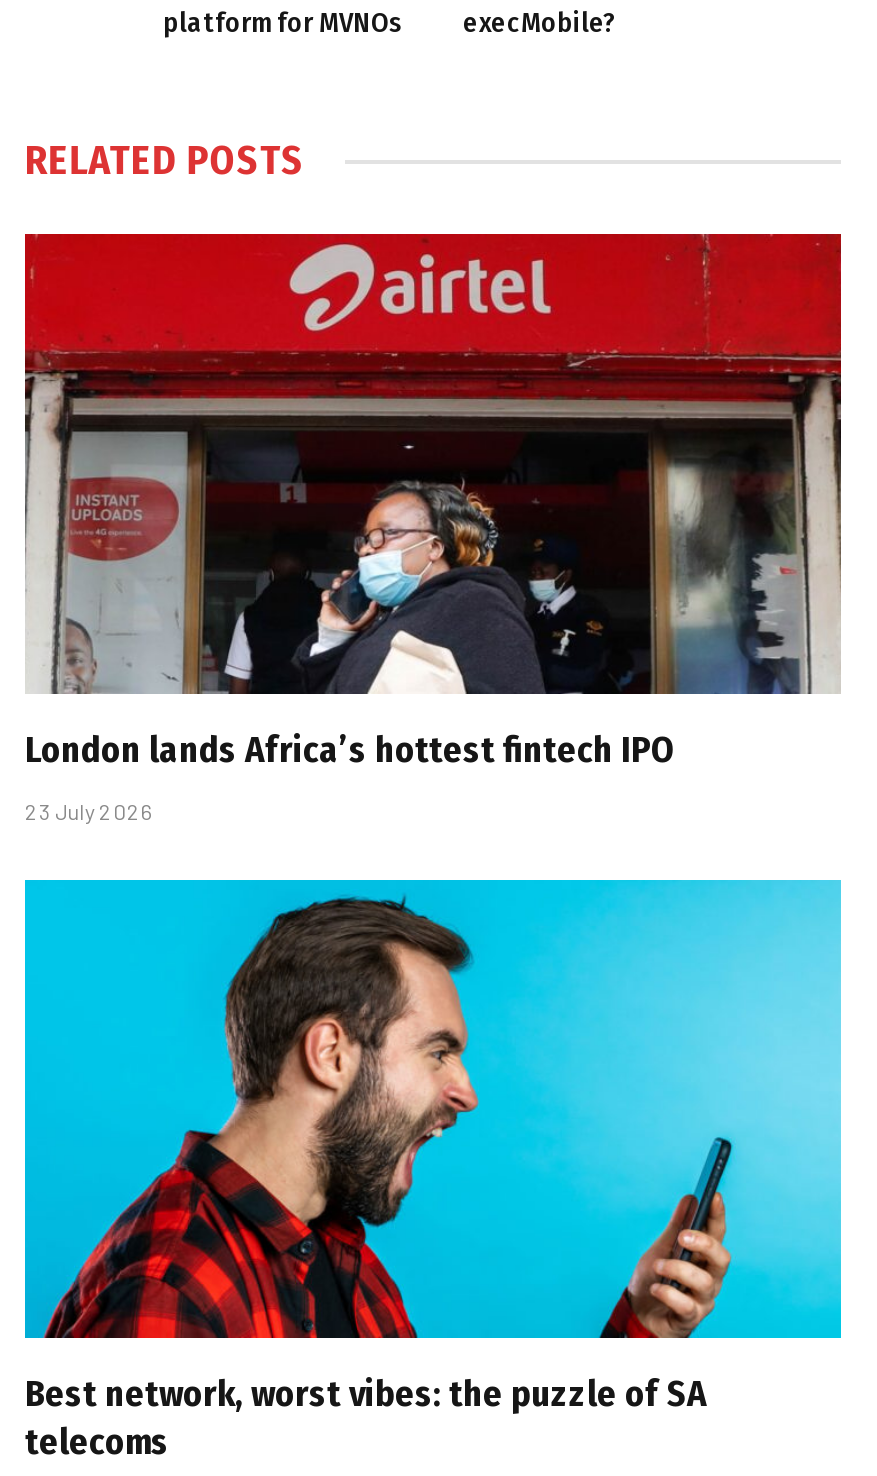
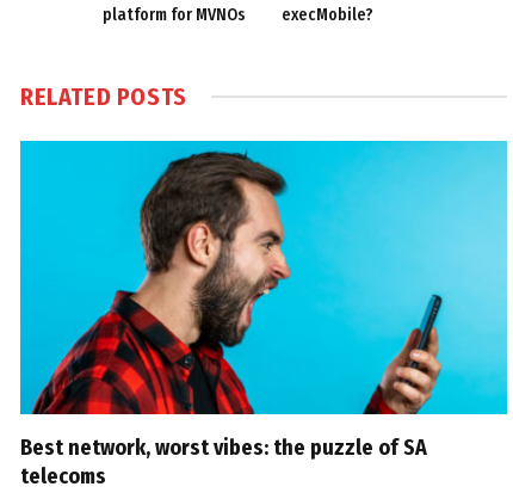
[23,232,843,824] [image] | London lands Africa’s hottest fintech IPO | 23 July 2026 -> none

